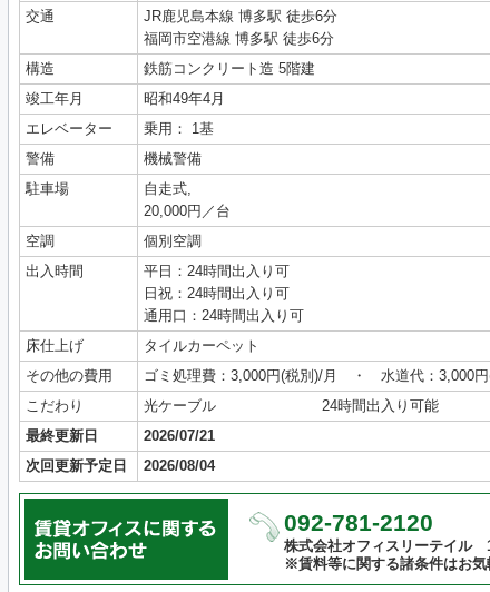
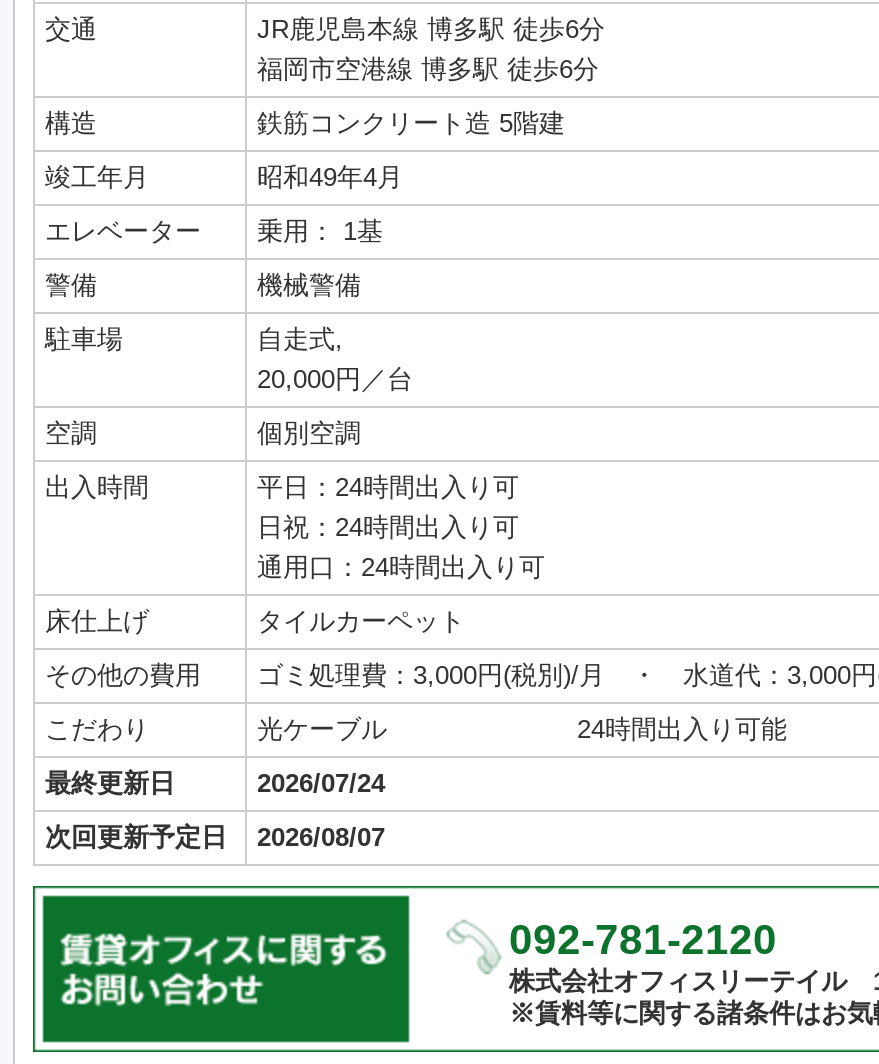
[144,427,215,444] 2026/07/21 -> [257,768,385,798] 2026/07/24
[26,457,215,474] 次回更新予定日 2026/08/04 -> [45,822,385,852] 次回更新予定日 2026/08/07

